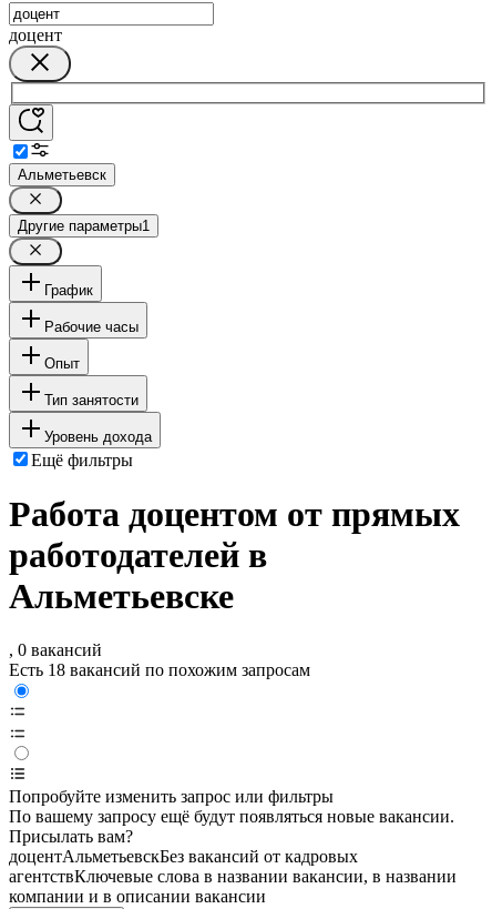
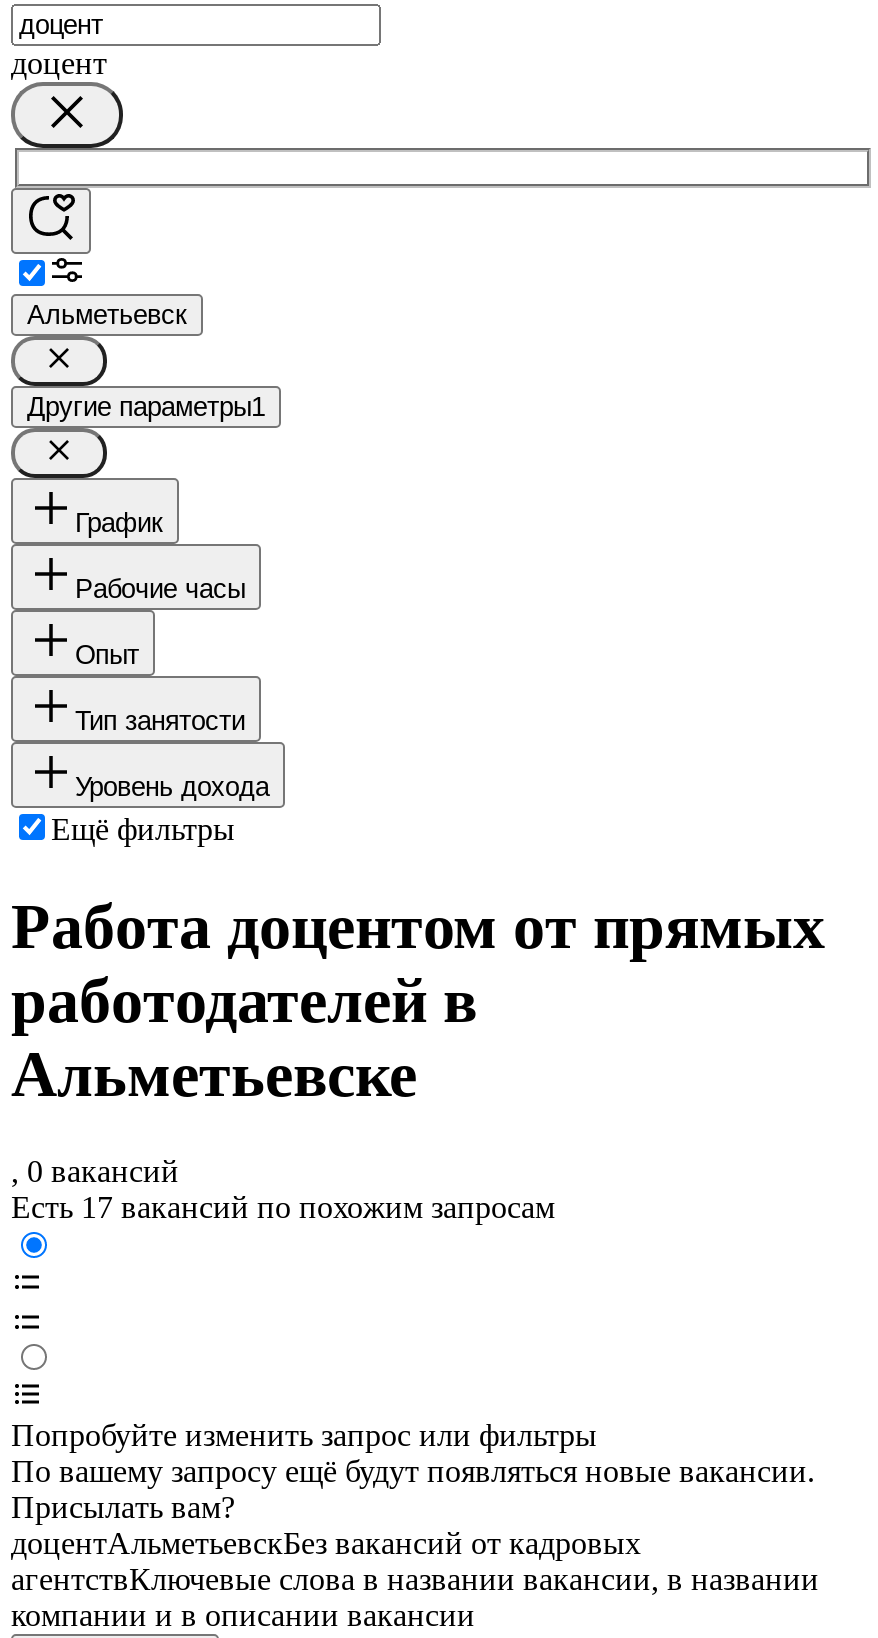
[9,661,310,680] Есть 18 вакансий по похожим запросам -> [11,1191,555,1225] Есть 17 вакансий по похожим запросам

